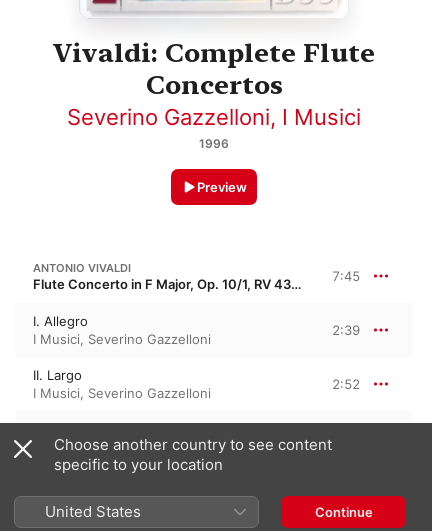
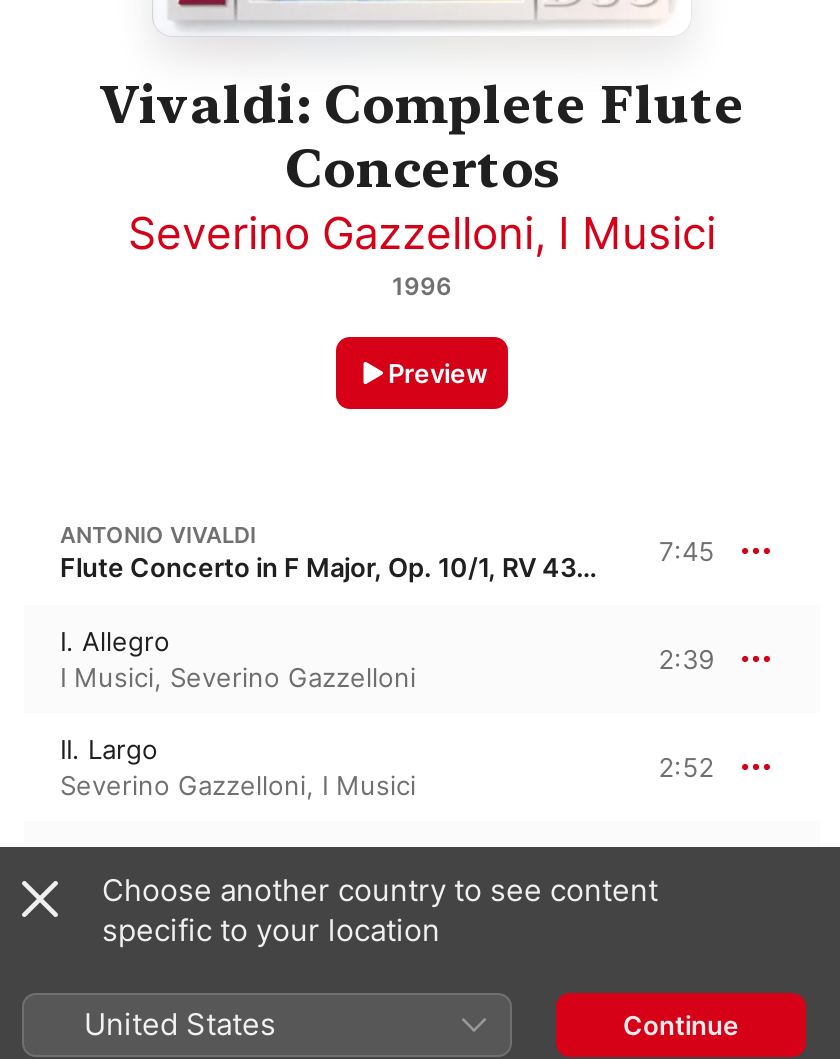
[33,385,211,401] I Musici, Severino Gazzelloni -> [60,769,416,801] Severino Gazzelloni, I Musici

